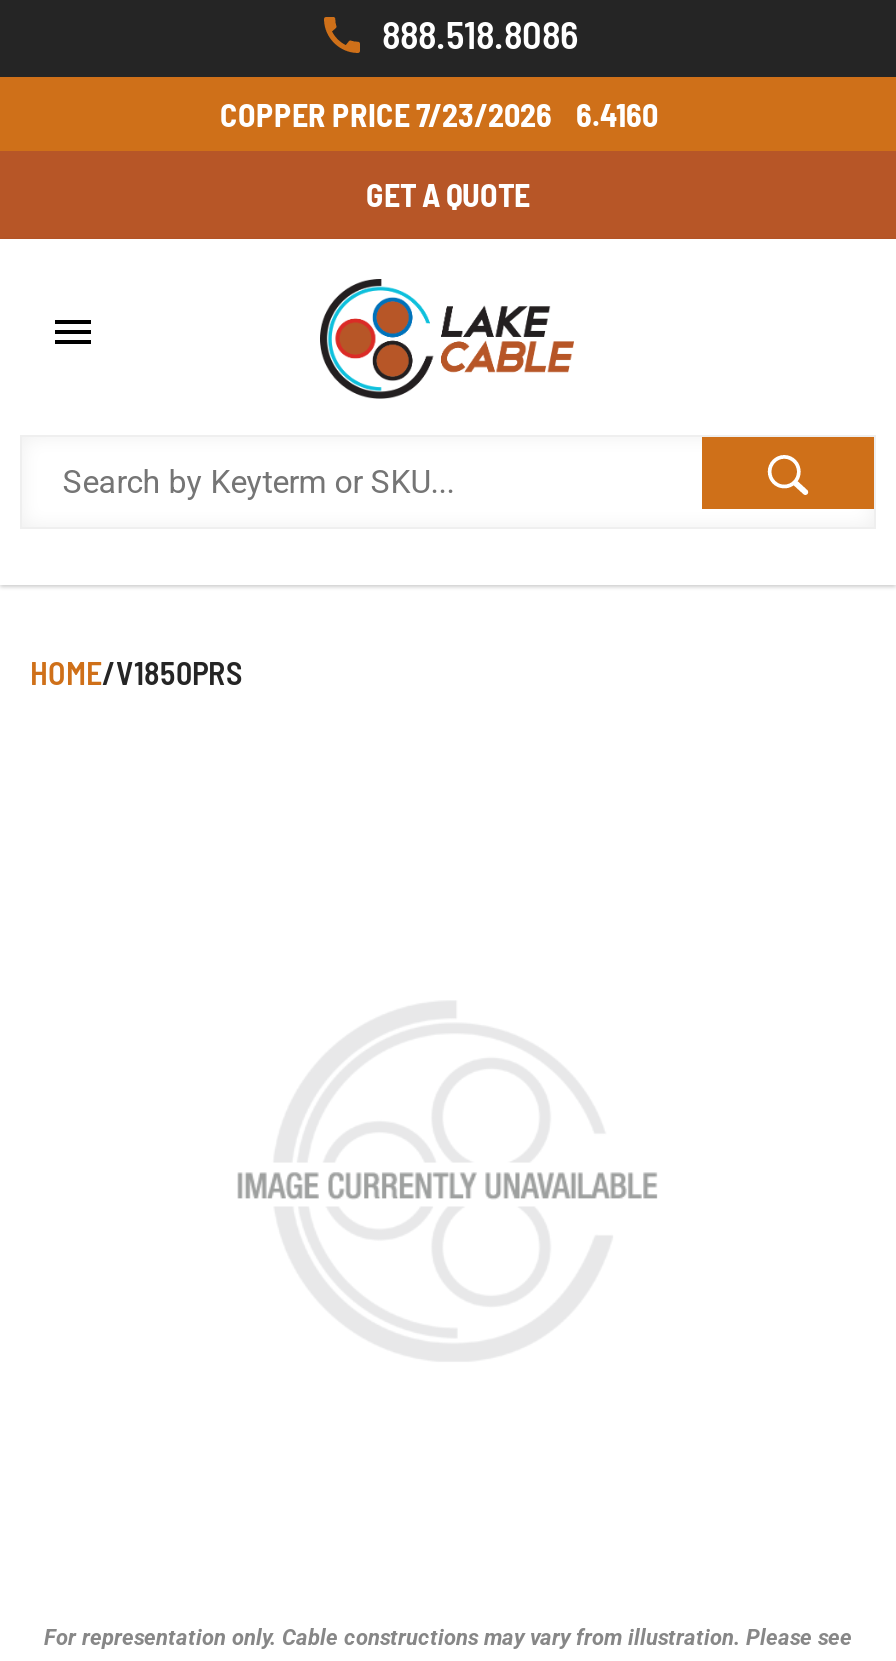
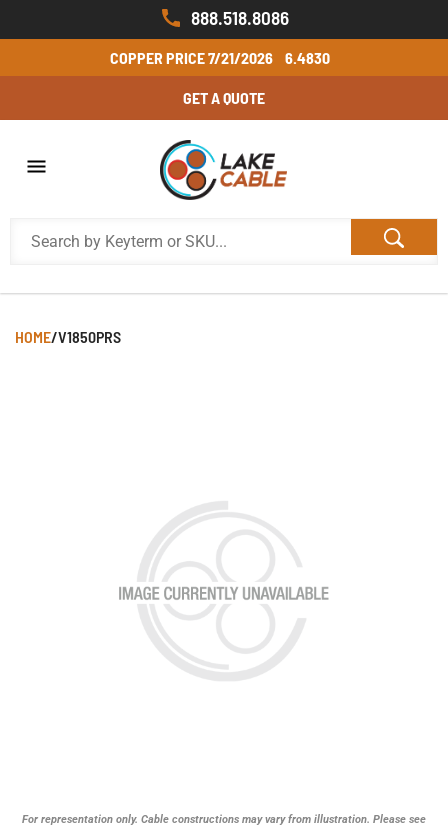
[220,95,552,133] COPPER PRICE 7/23/2026 -> [109,48,272,67] COPPER PRICE 7/21/2026
[576,95,658,133] 6.4160 -> [284,48,329,67] 6.4830

